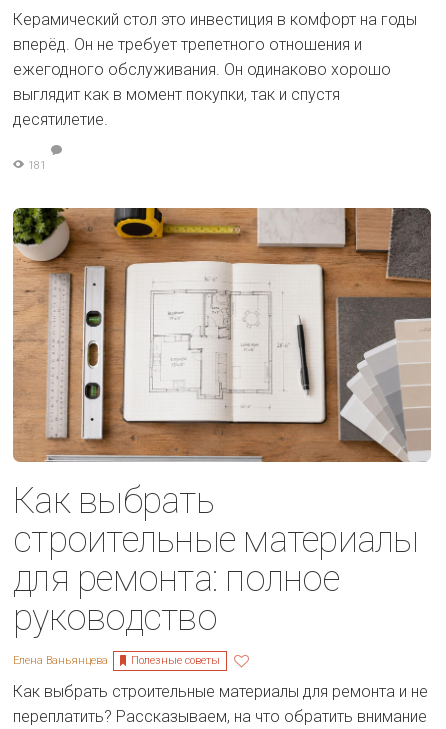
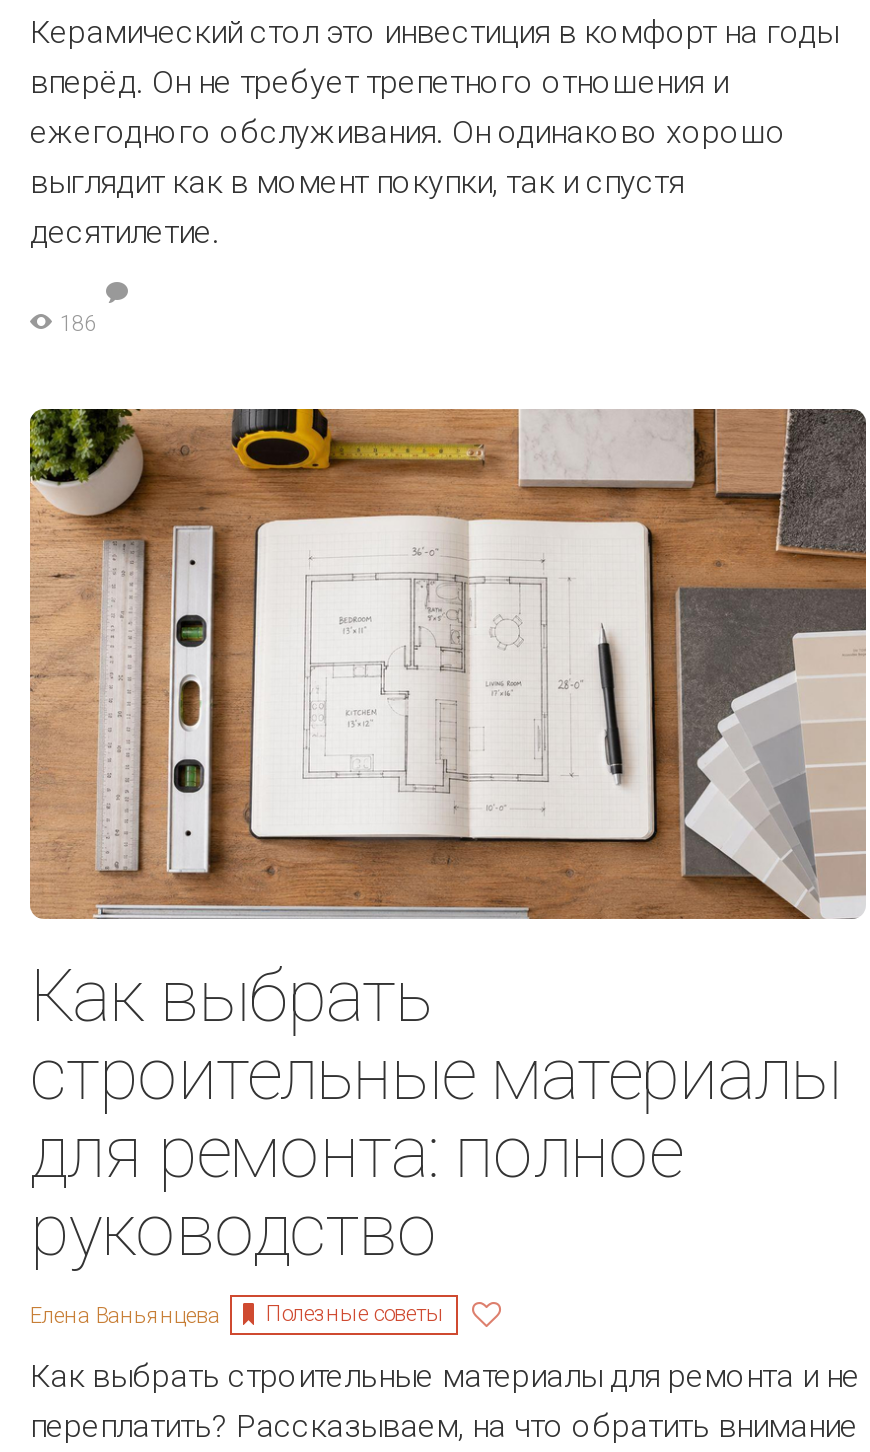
[28,158,46,171] 181 -> [60,311,96,337] 186

